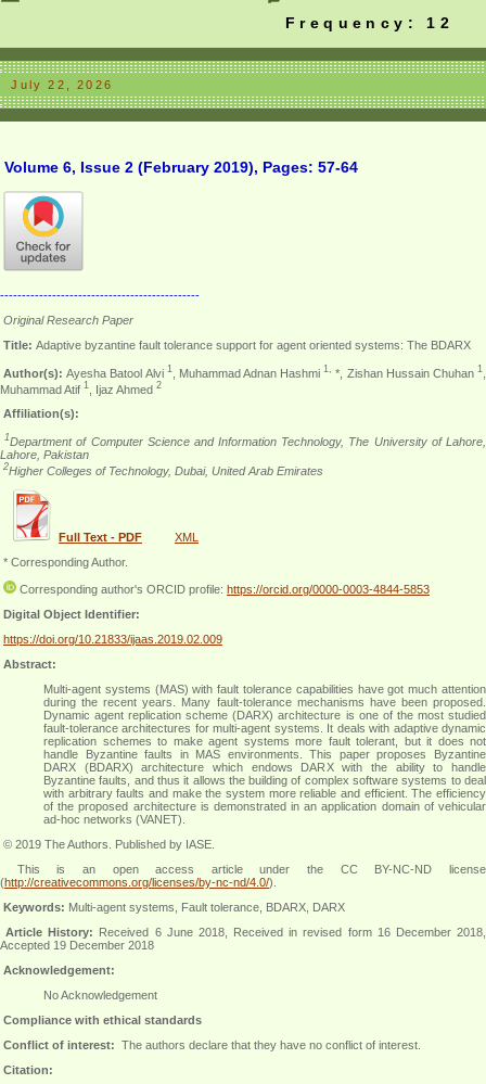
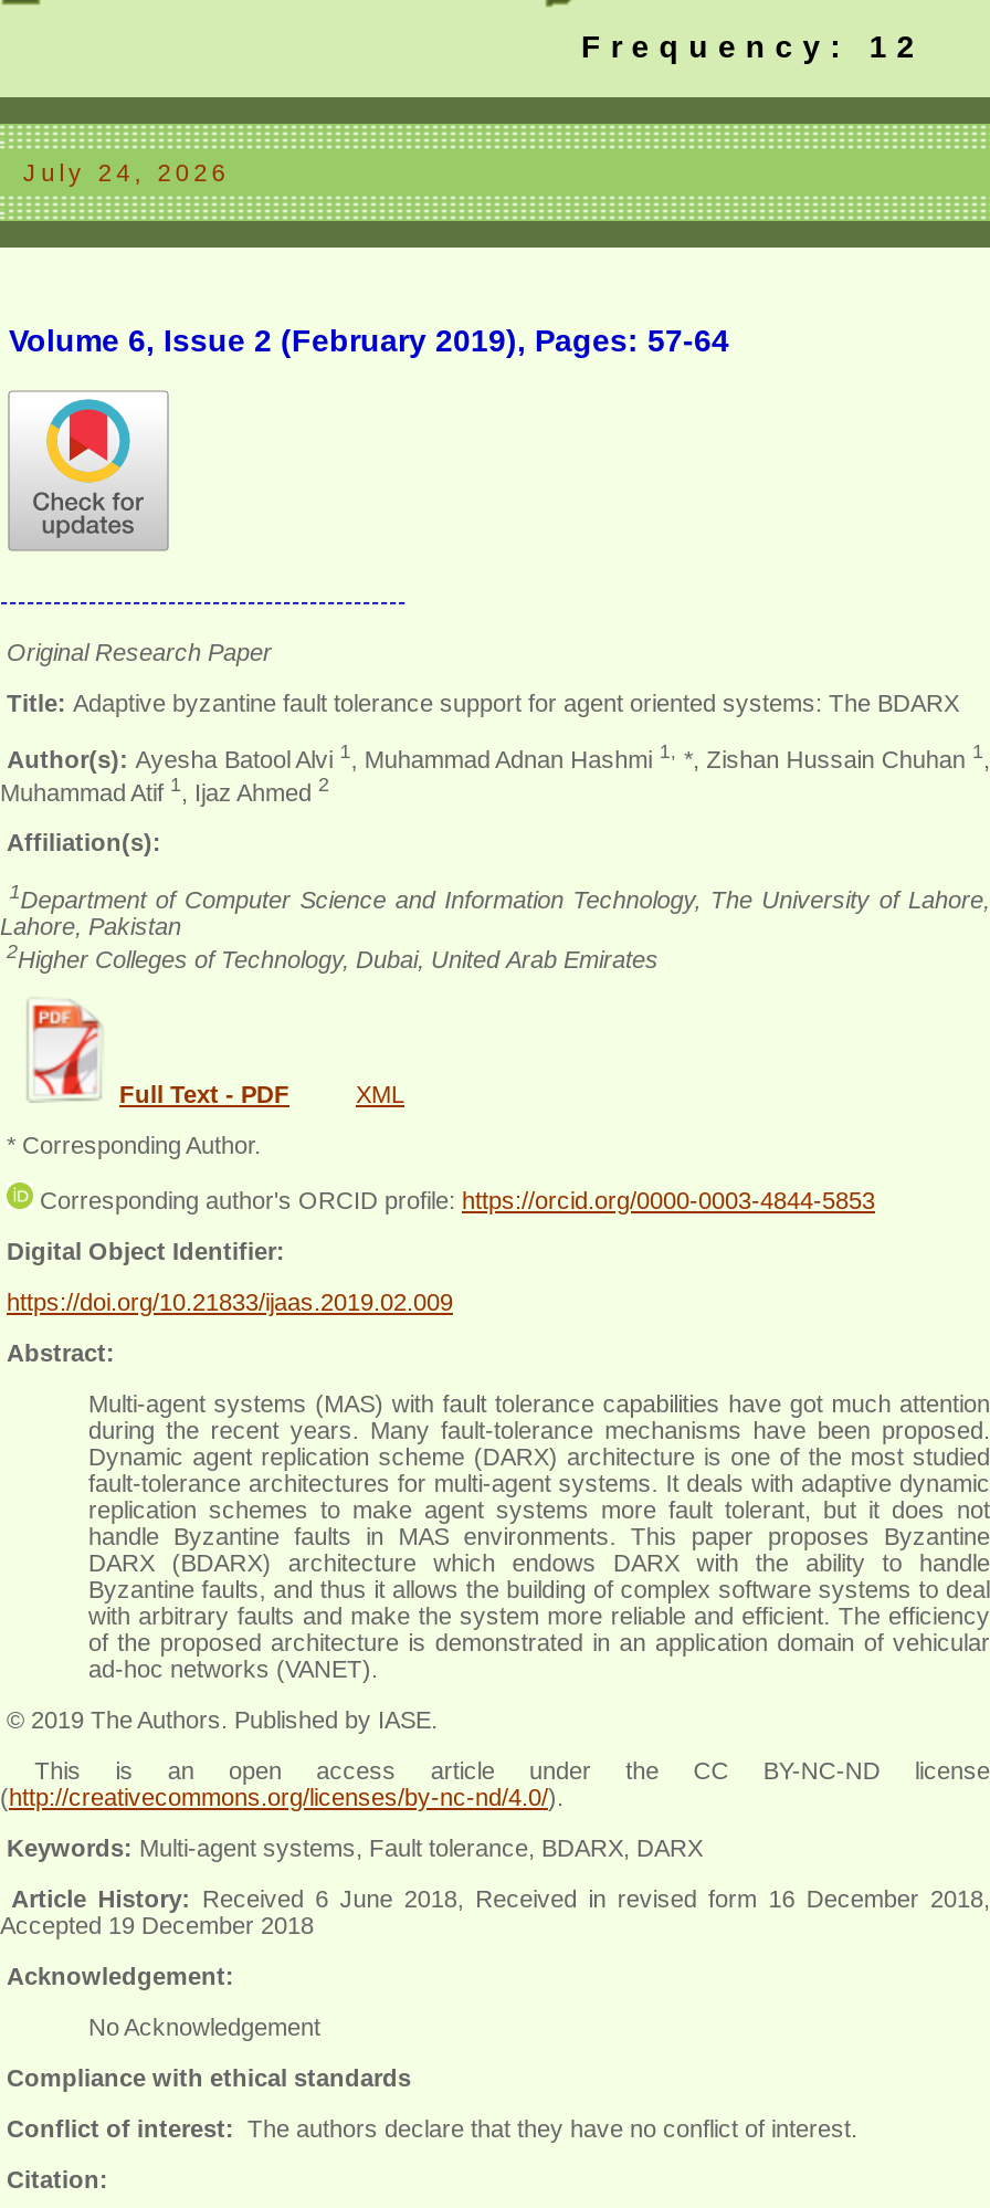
[11,78,113,91] July 22, 2026 -> [23,159,230,186] July 24, 2026

